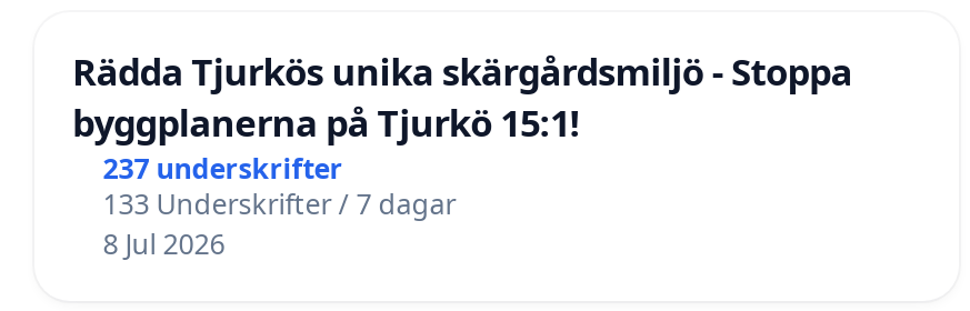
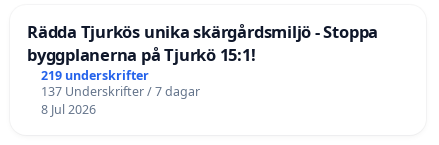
[103,150,343,187] 237 underskrifter -> [41,67,149,84] 219 underskrifter
[103,185,456,223] 133 Underskrifter / 7 dagar -> [41,83,200,100] 137 Underskrifter / 7 dagar

